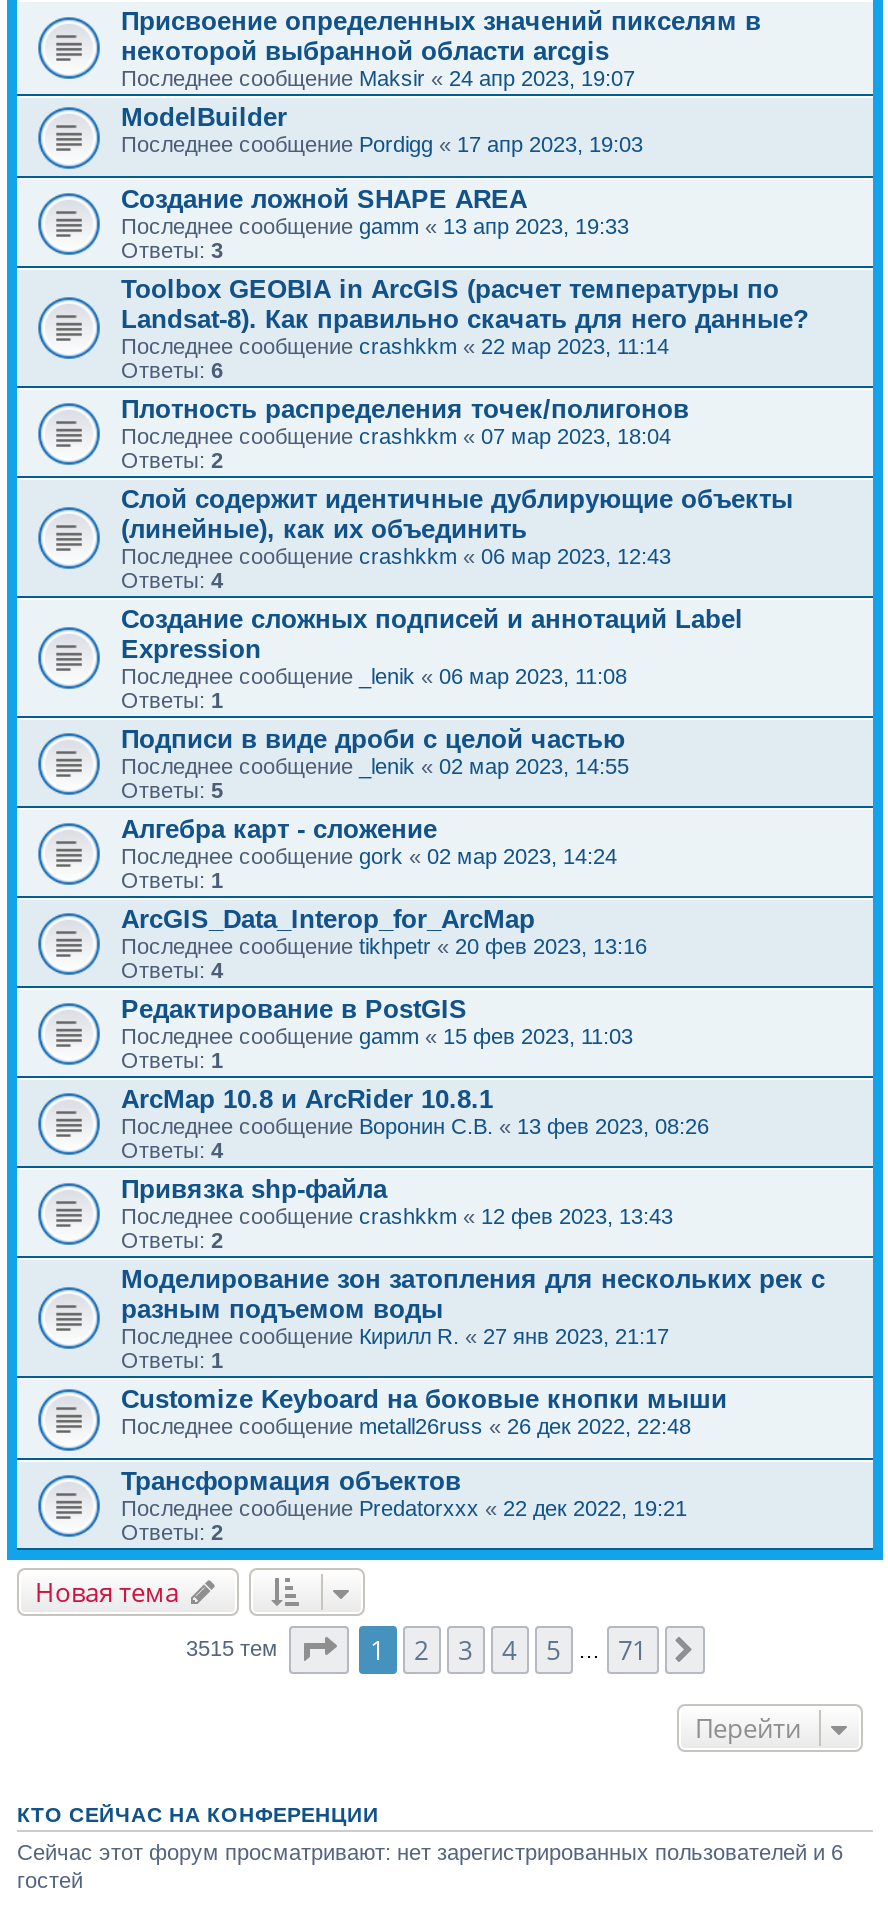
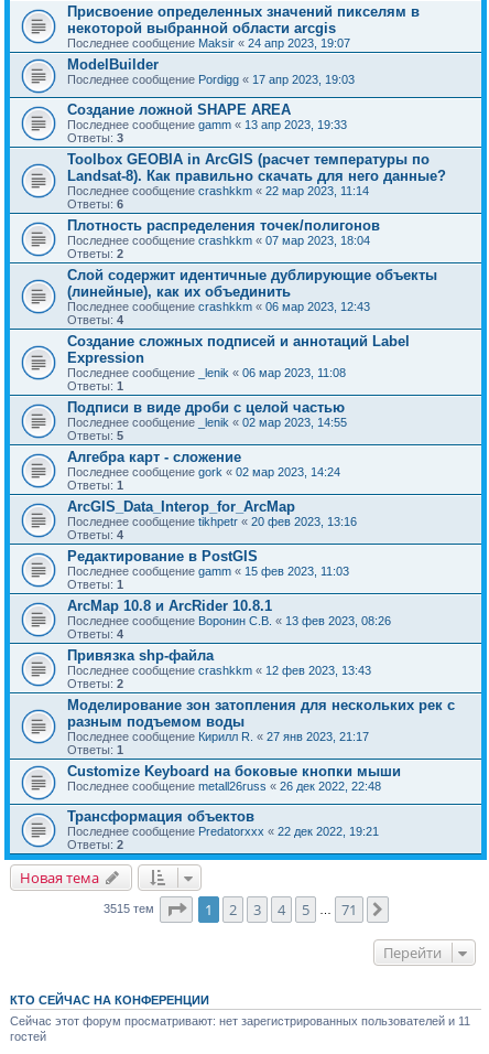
[17,1840,843,1864] Сейчас этот форум просматривают: нет зарегистрированных пользователей и 6 -> [10,1015,470,1028] Сейчас этот форум просматривают: нет зарегистрированных пользователей и 11

